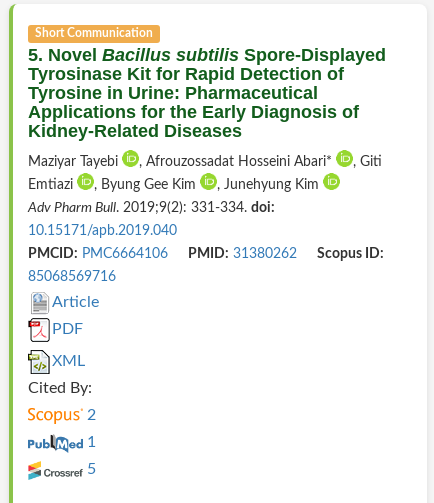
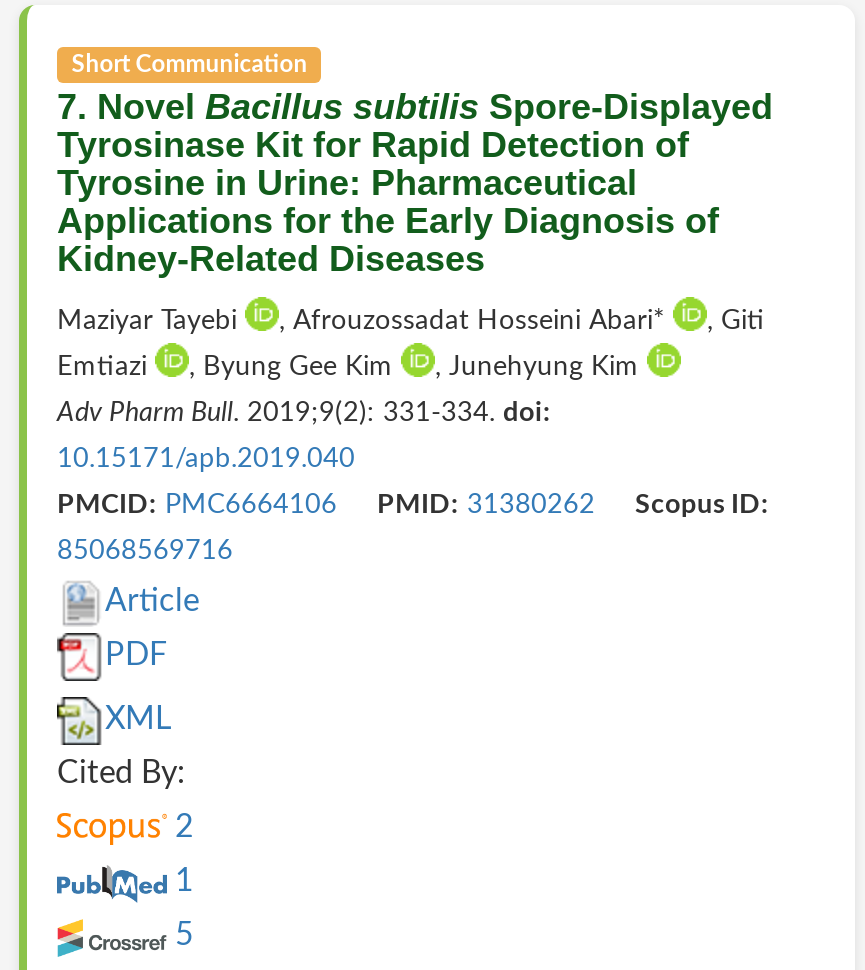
[28,45,386,65] 5. Novel Bacillus subtilis Spore-Displayed -> [57,88,773,128] 7. Novel Bacillus subtilis Spore-Displayed

